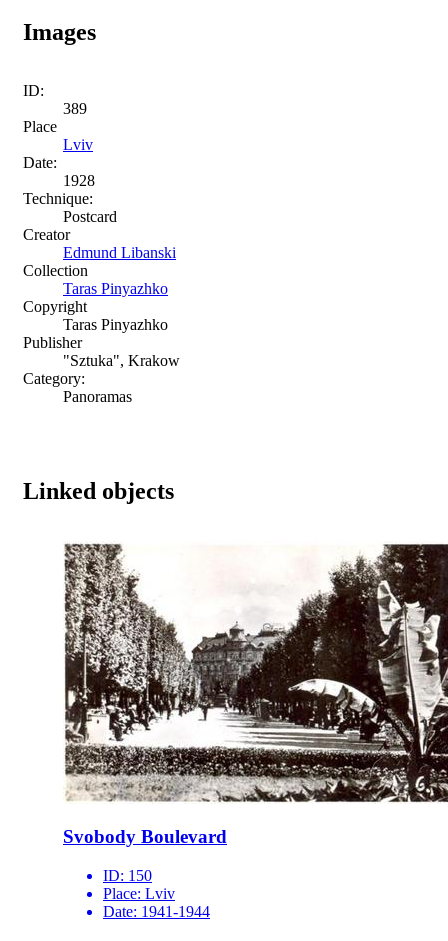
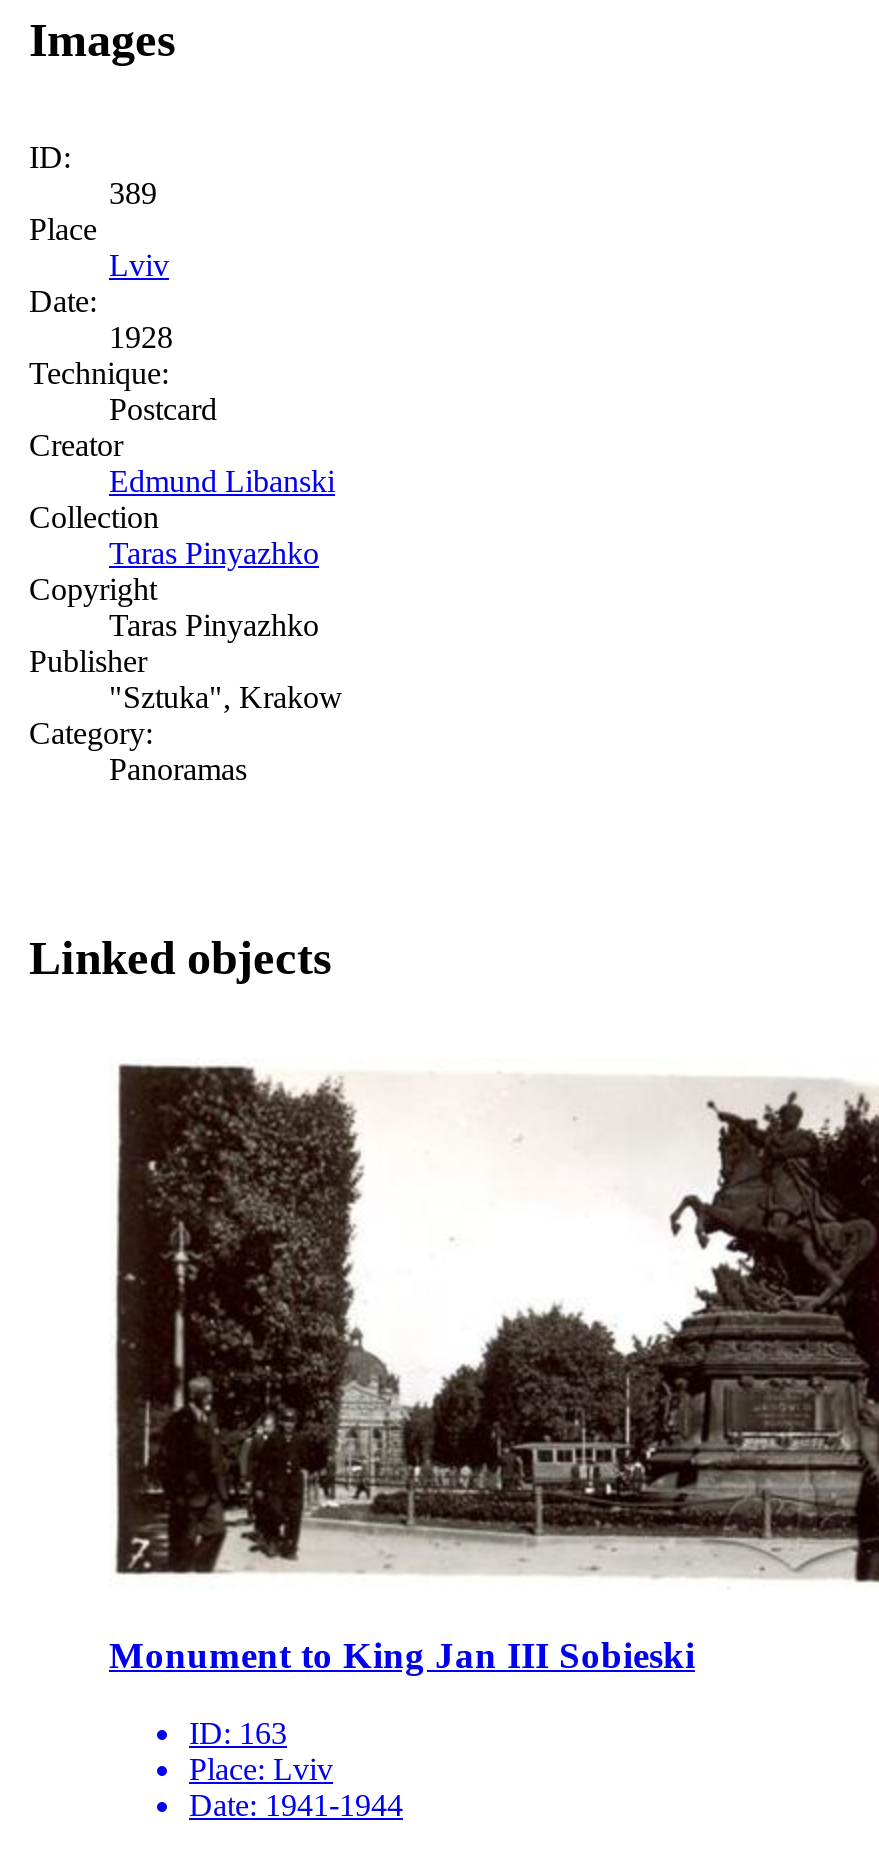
[63,543,445,847] [image] | Svobody Boulevard -> [109,1064,873,1676] [image] | Monument to King Jan III Sobieski
[103,867,152,884] ID: 150 -> [189,1716,287,1750] ID: 163

